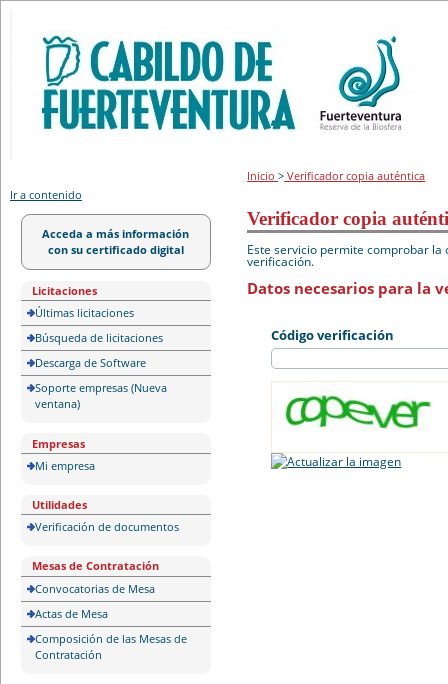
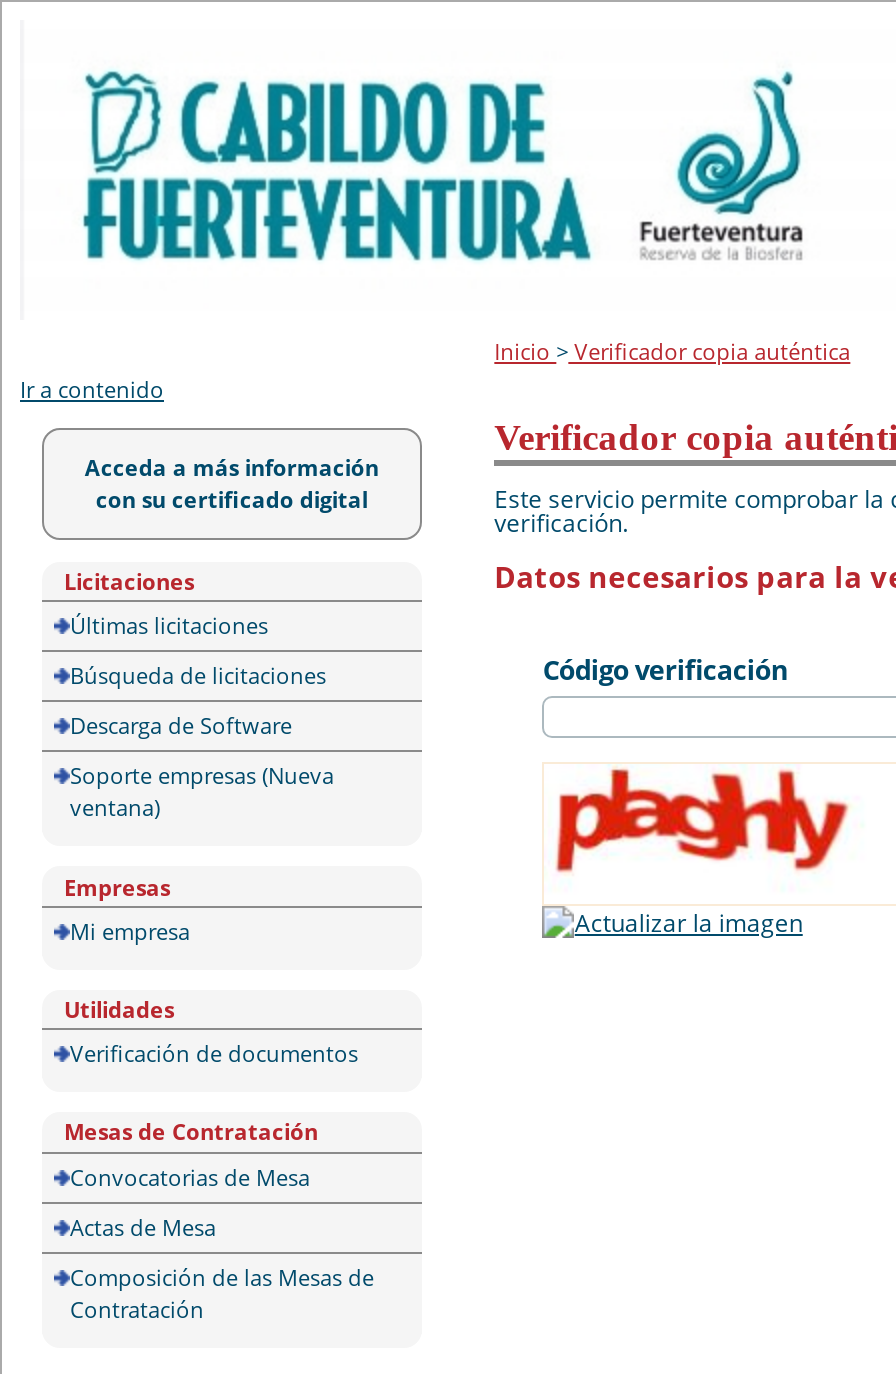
[278,384,432,436] [image] -> [554,768,862,874] [image]

